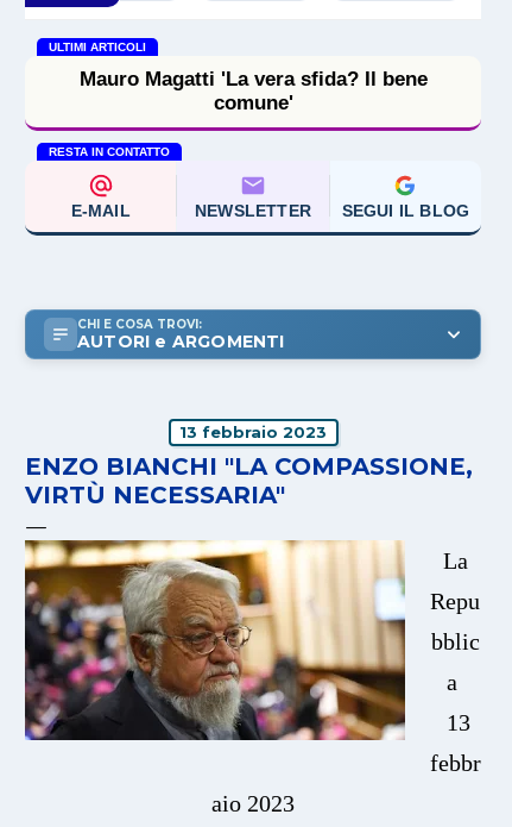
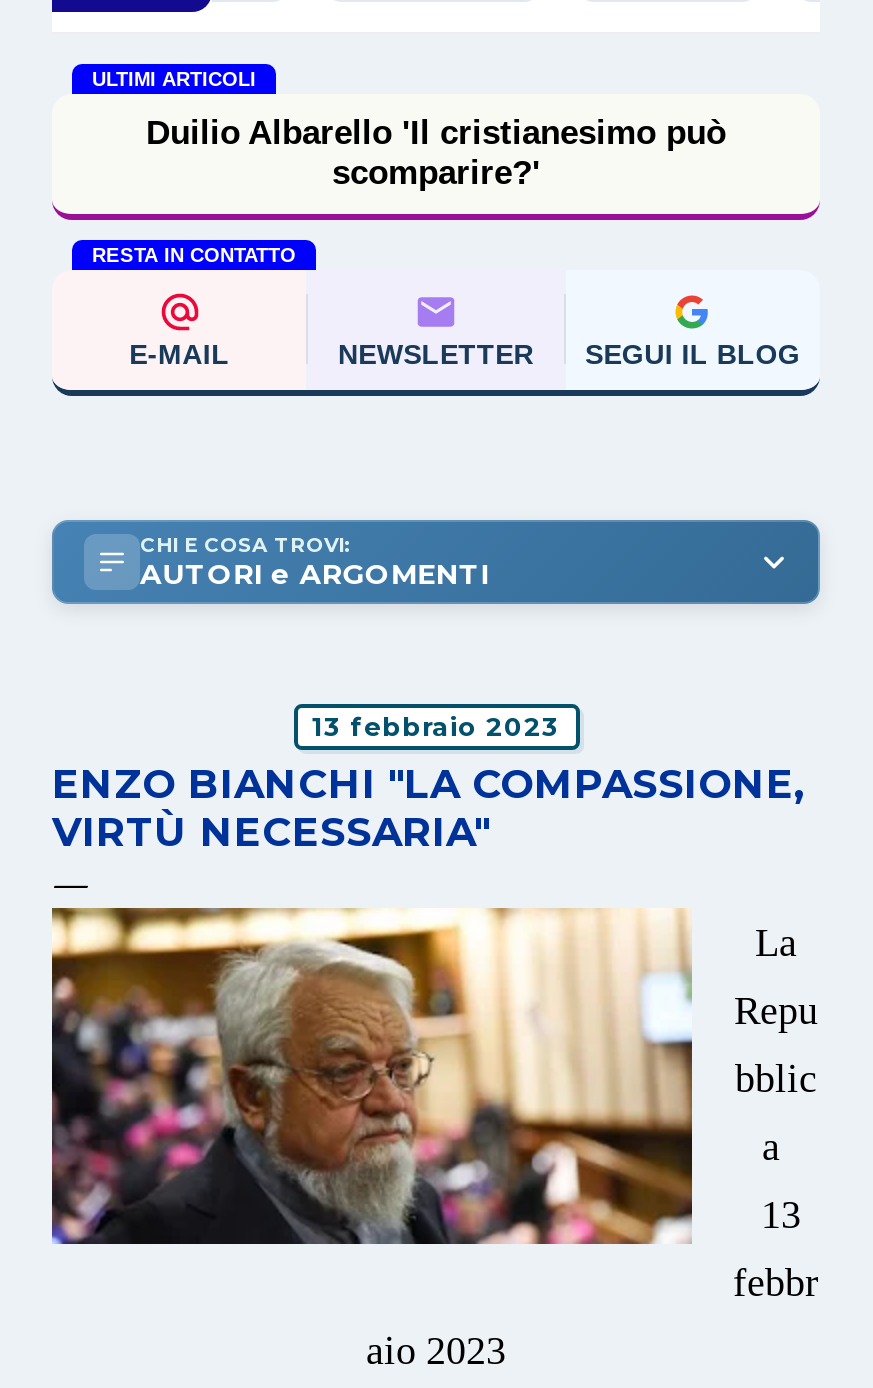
[79,68,427,114] Mauro Magatti 'La vera sfida? Il bene | comune' -> [146,114,726,192] Duilio Albarello 'Il cristianesimo può | scomparire?'

